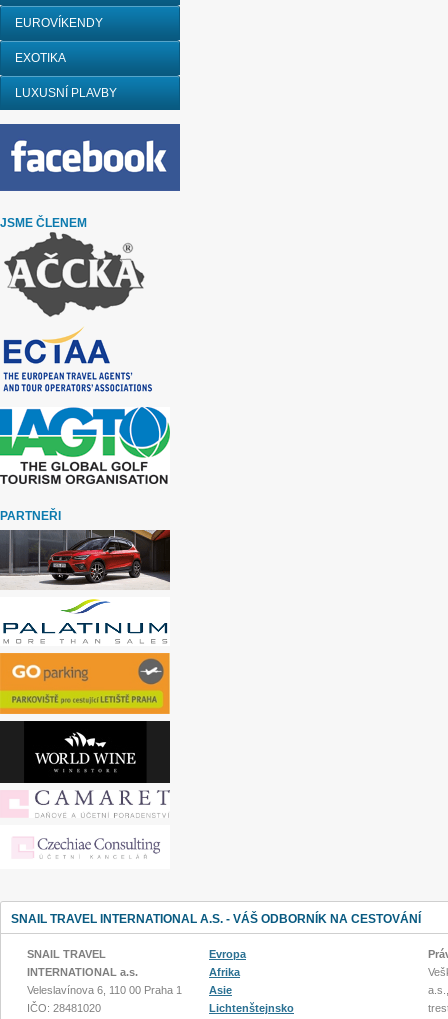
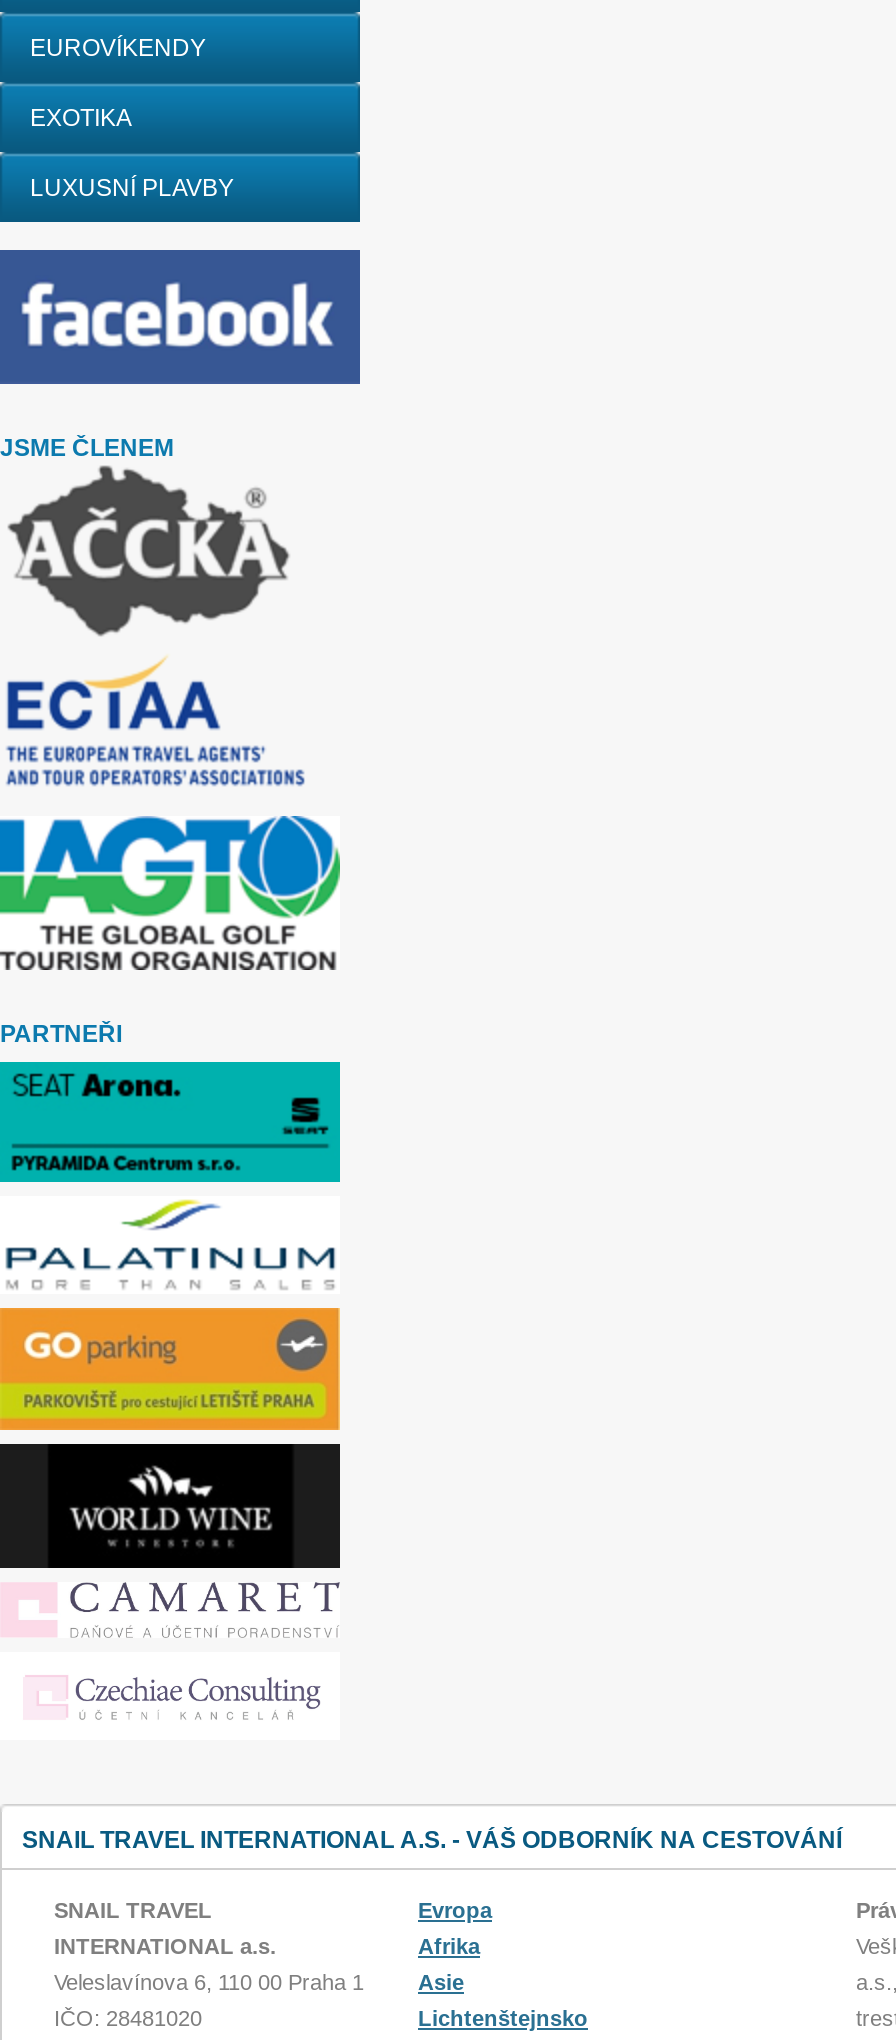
[3,529,171,590] [image] -> [6,1060,342,1184] [image]

